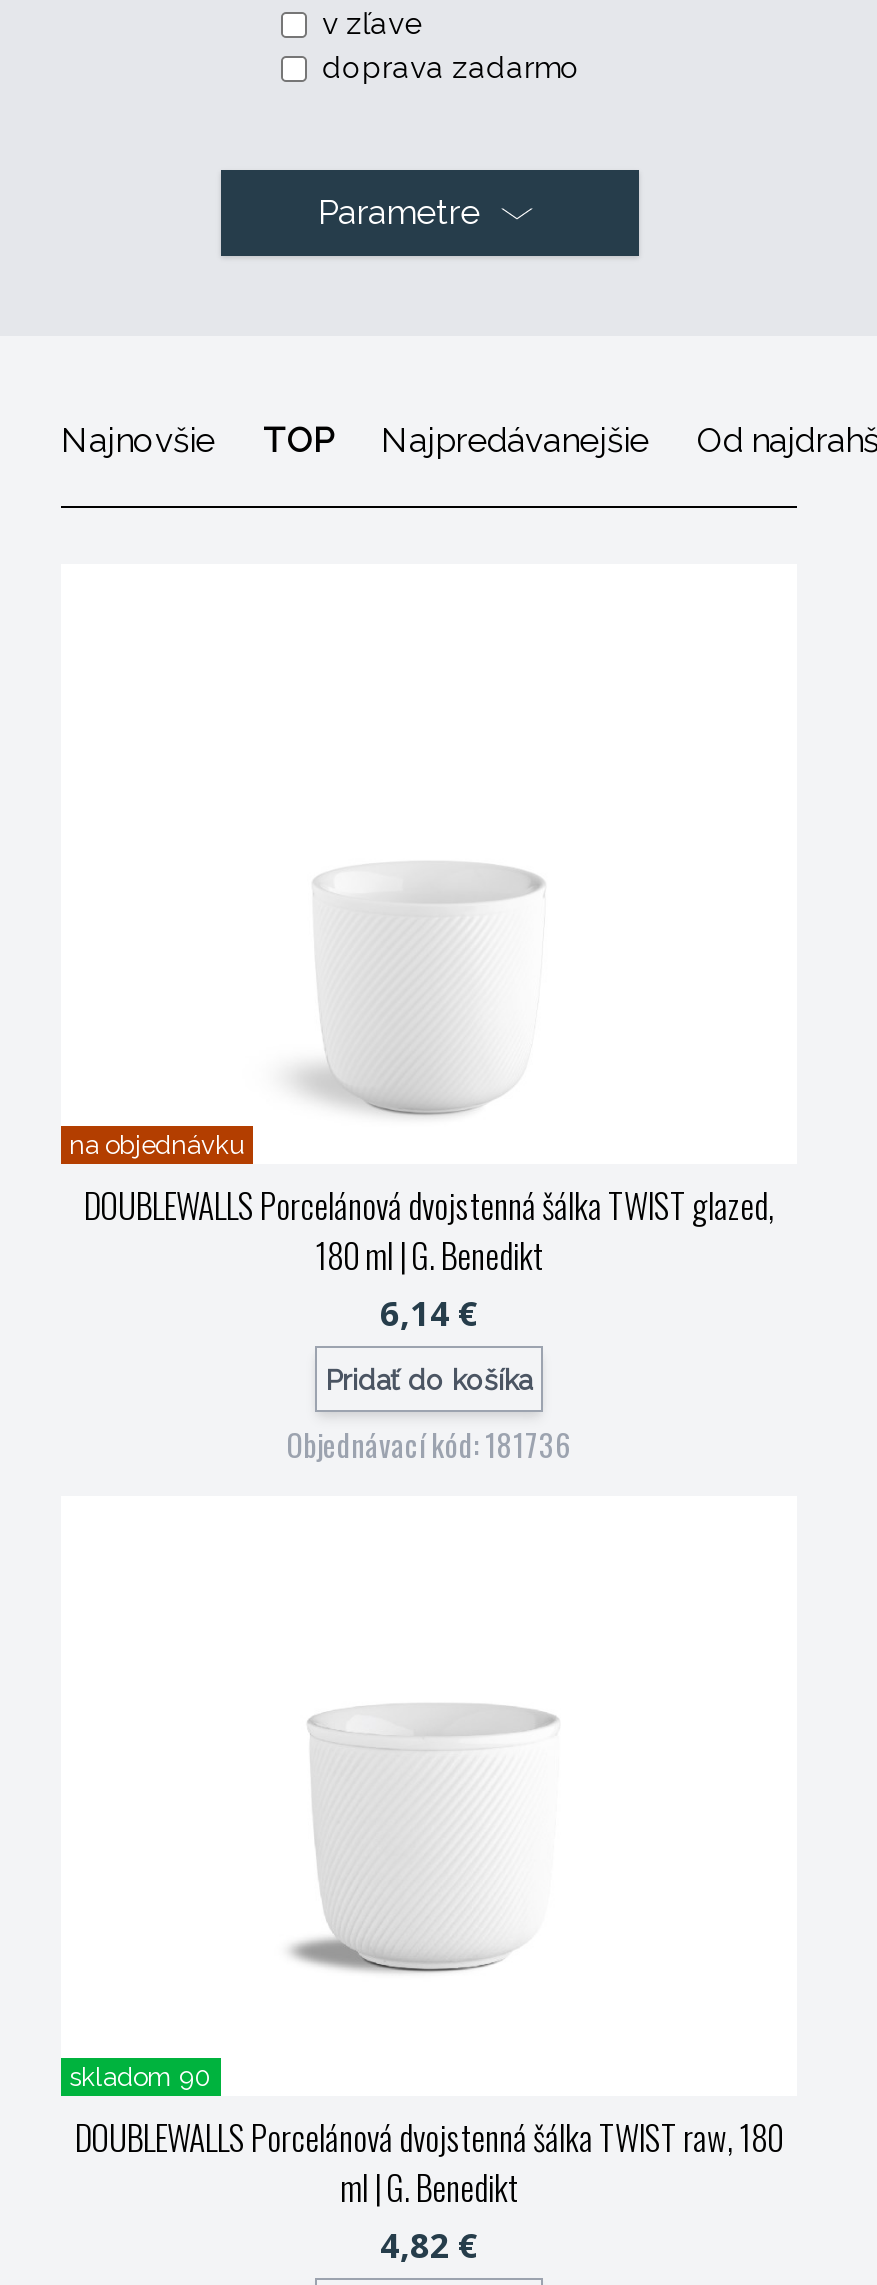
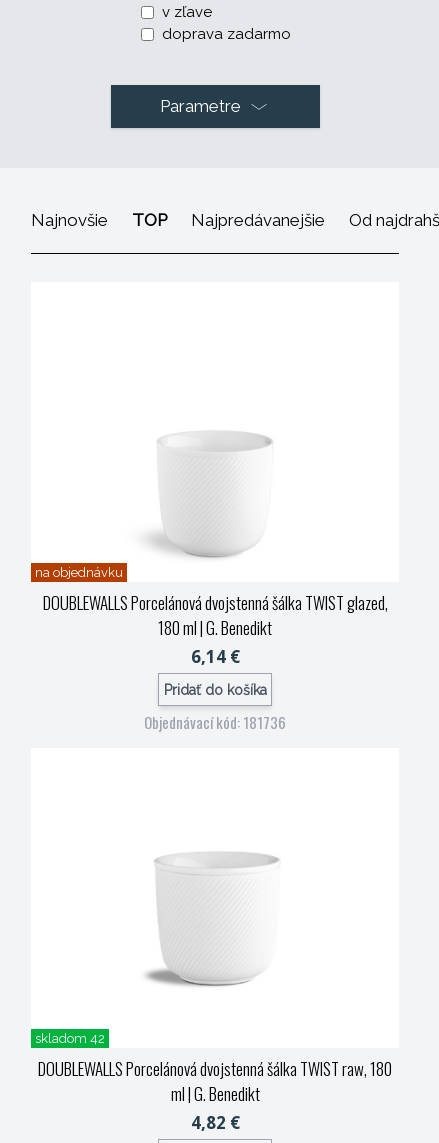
[69,2062,213,2092] skladom 90 -> [35,1031,105,1046] skladom 42

